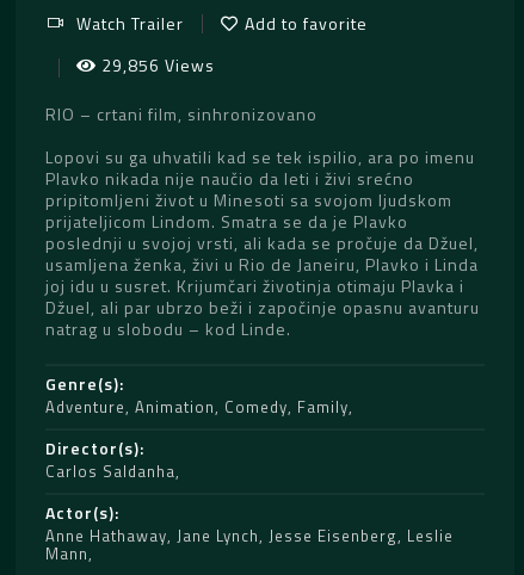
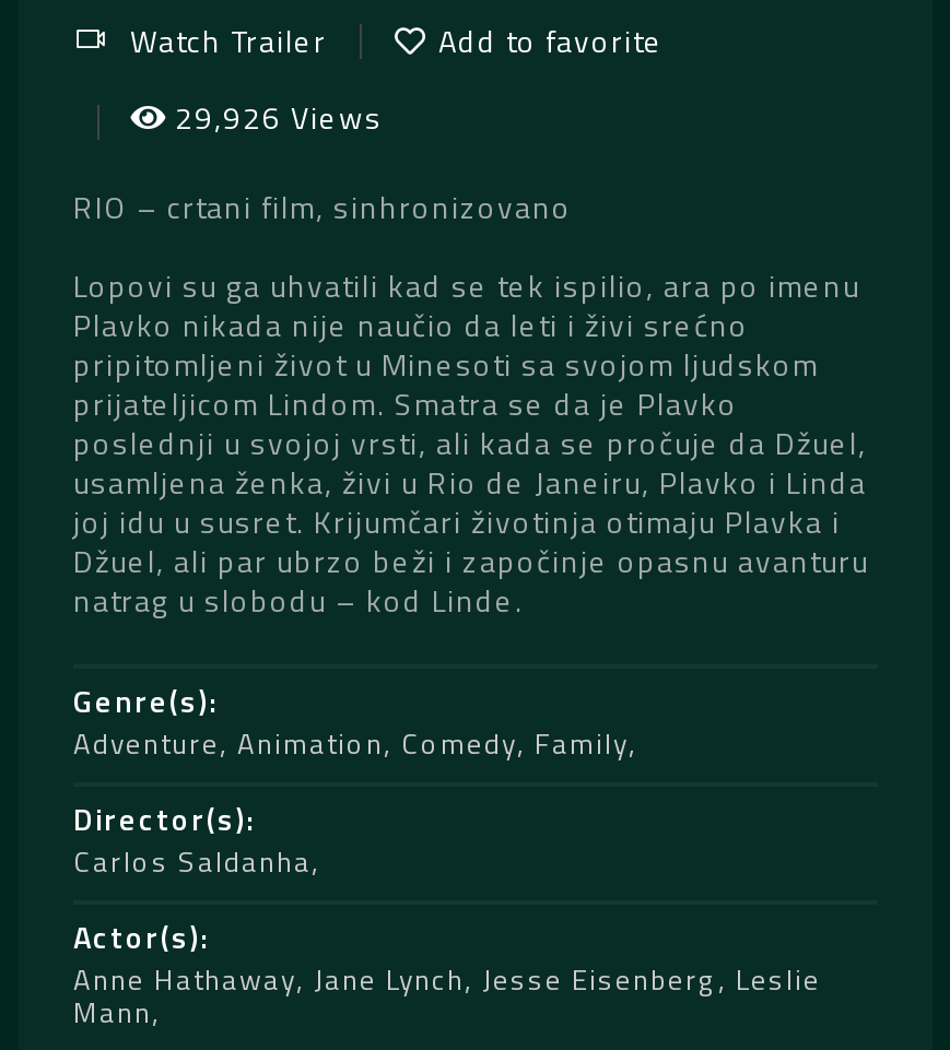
[101,52,214,78] 29,856 Views -> [175,94,383,140] 29,926 Views

